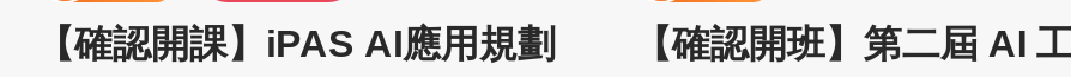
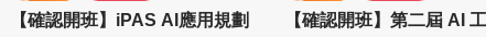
[36,24,556,64] 【確認開課】iPAS AI應用規劃 -> [10,11,249,29] 【確認開班】iPAS AI應用規劃

